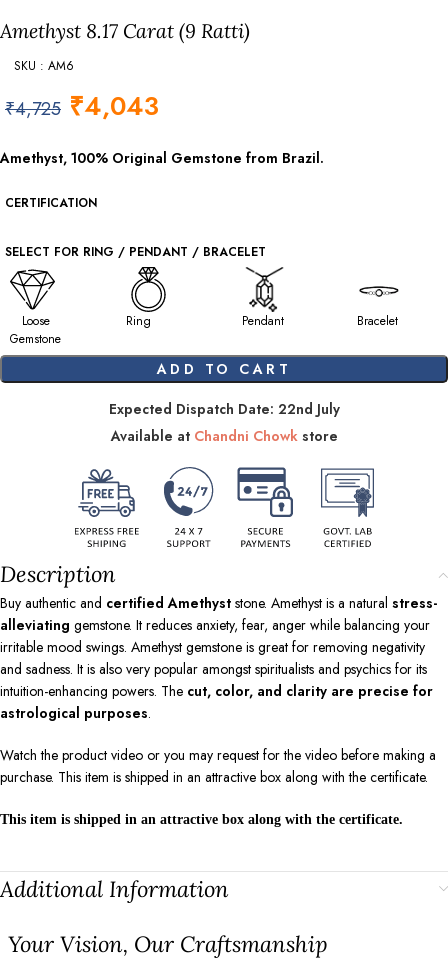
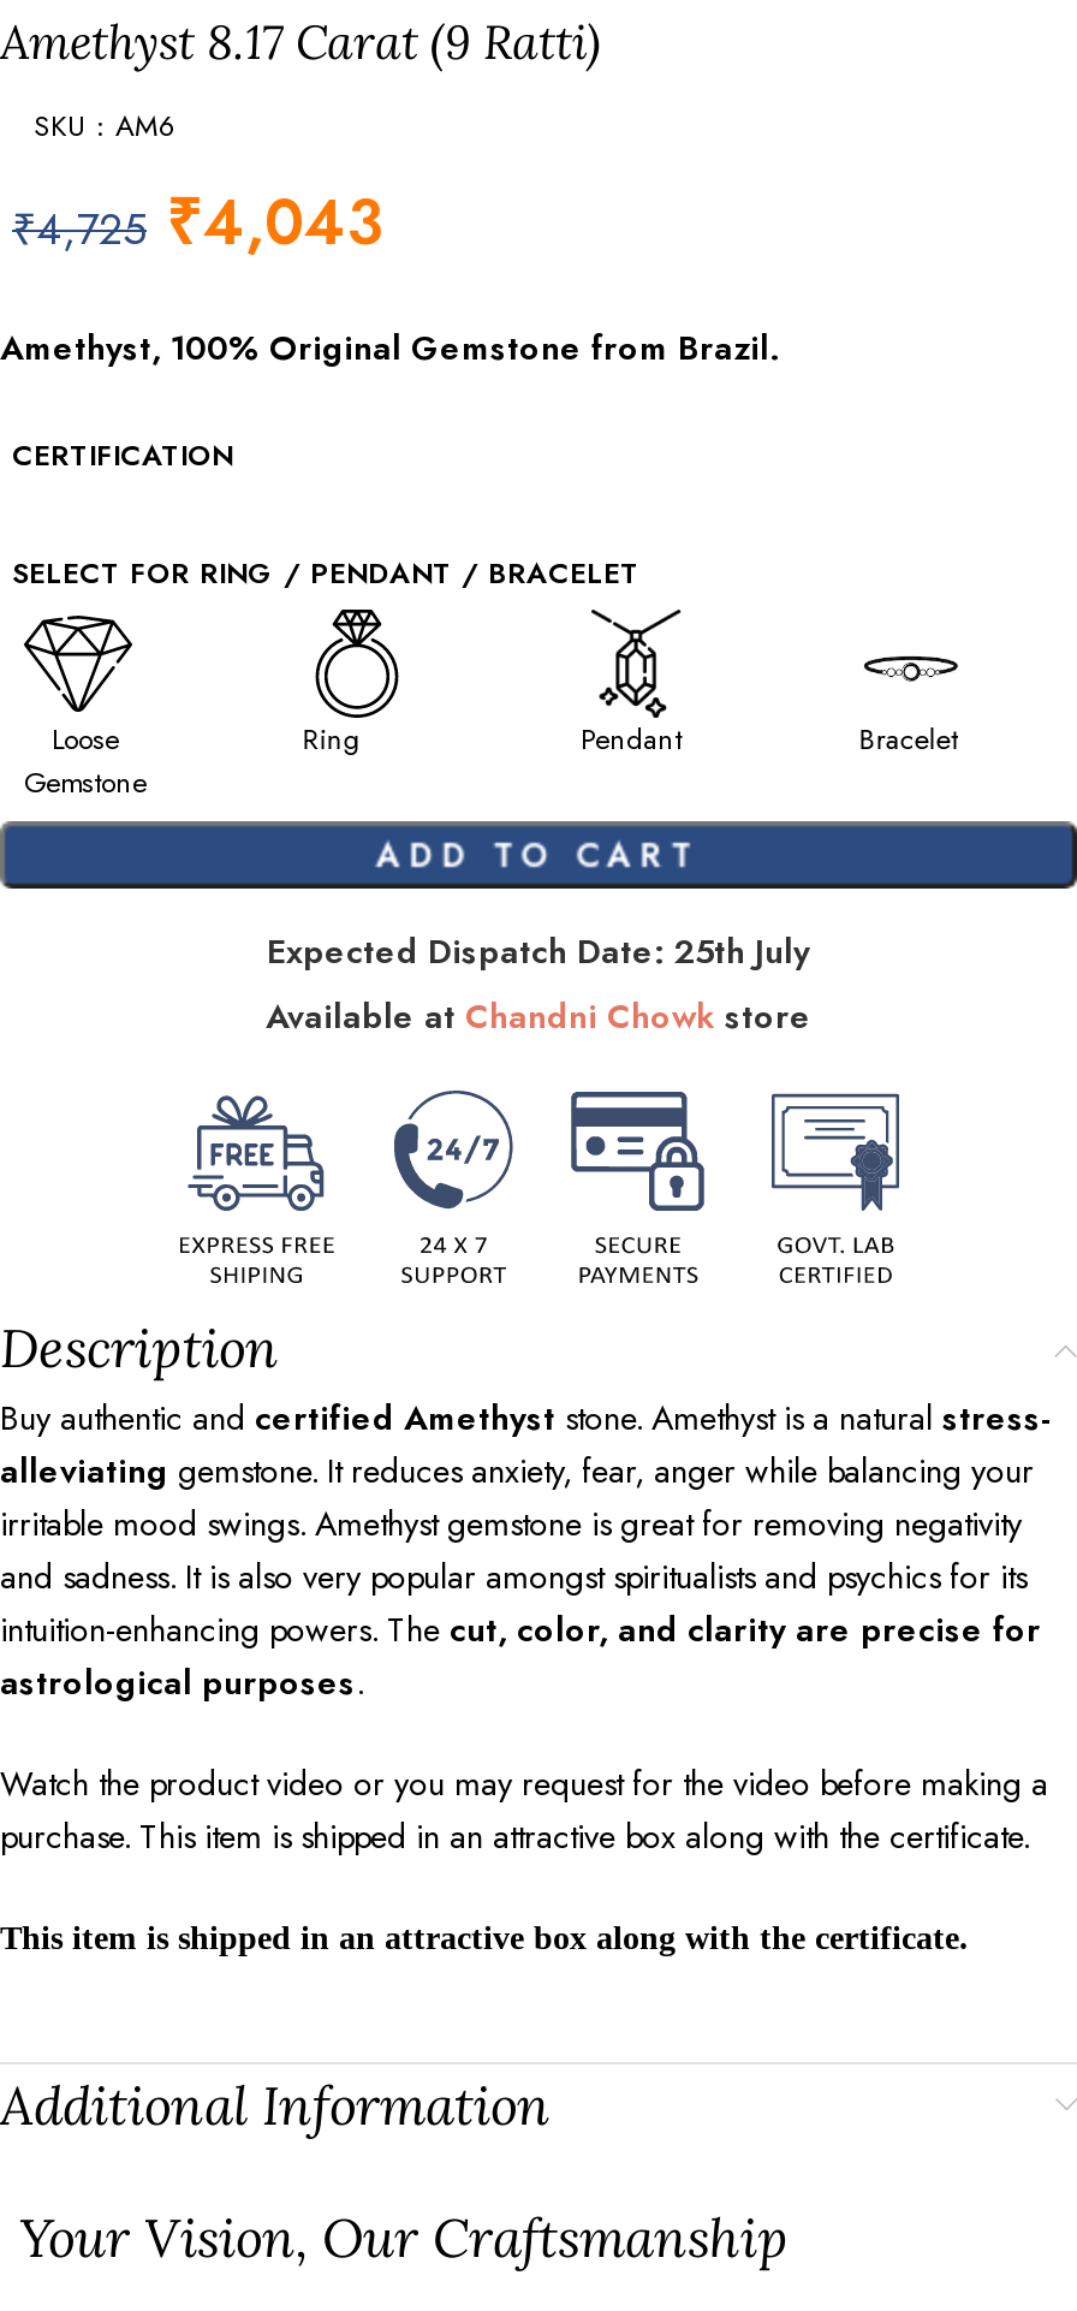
[108,399,339,419] Expected Dispatch Date: 22nd July -> [267,927,810,975] Expected Dispatch Date: 25th July

